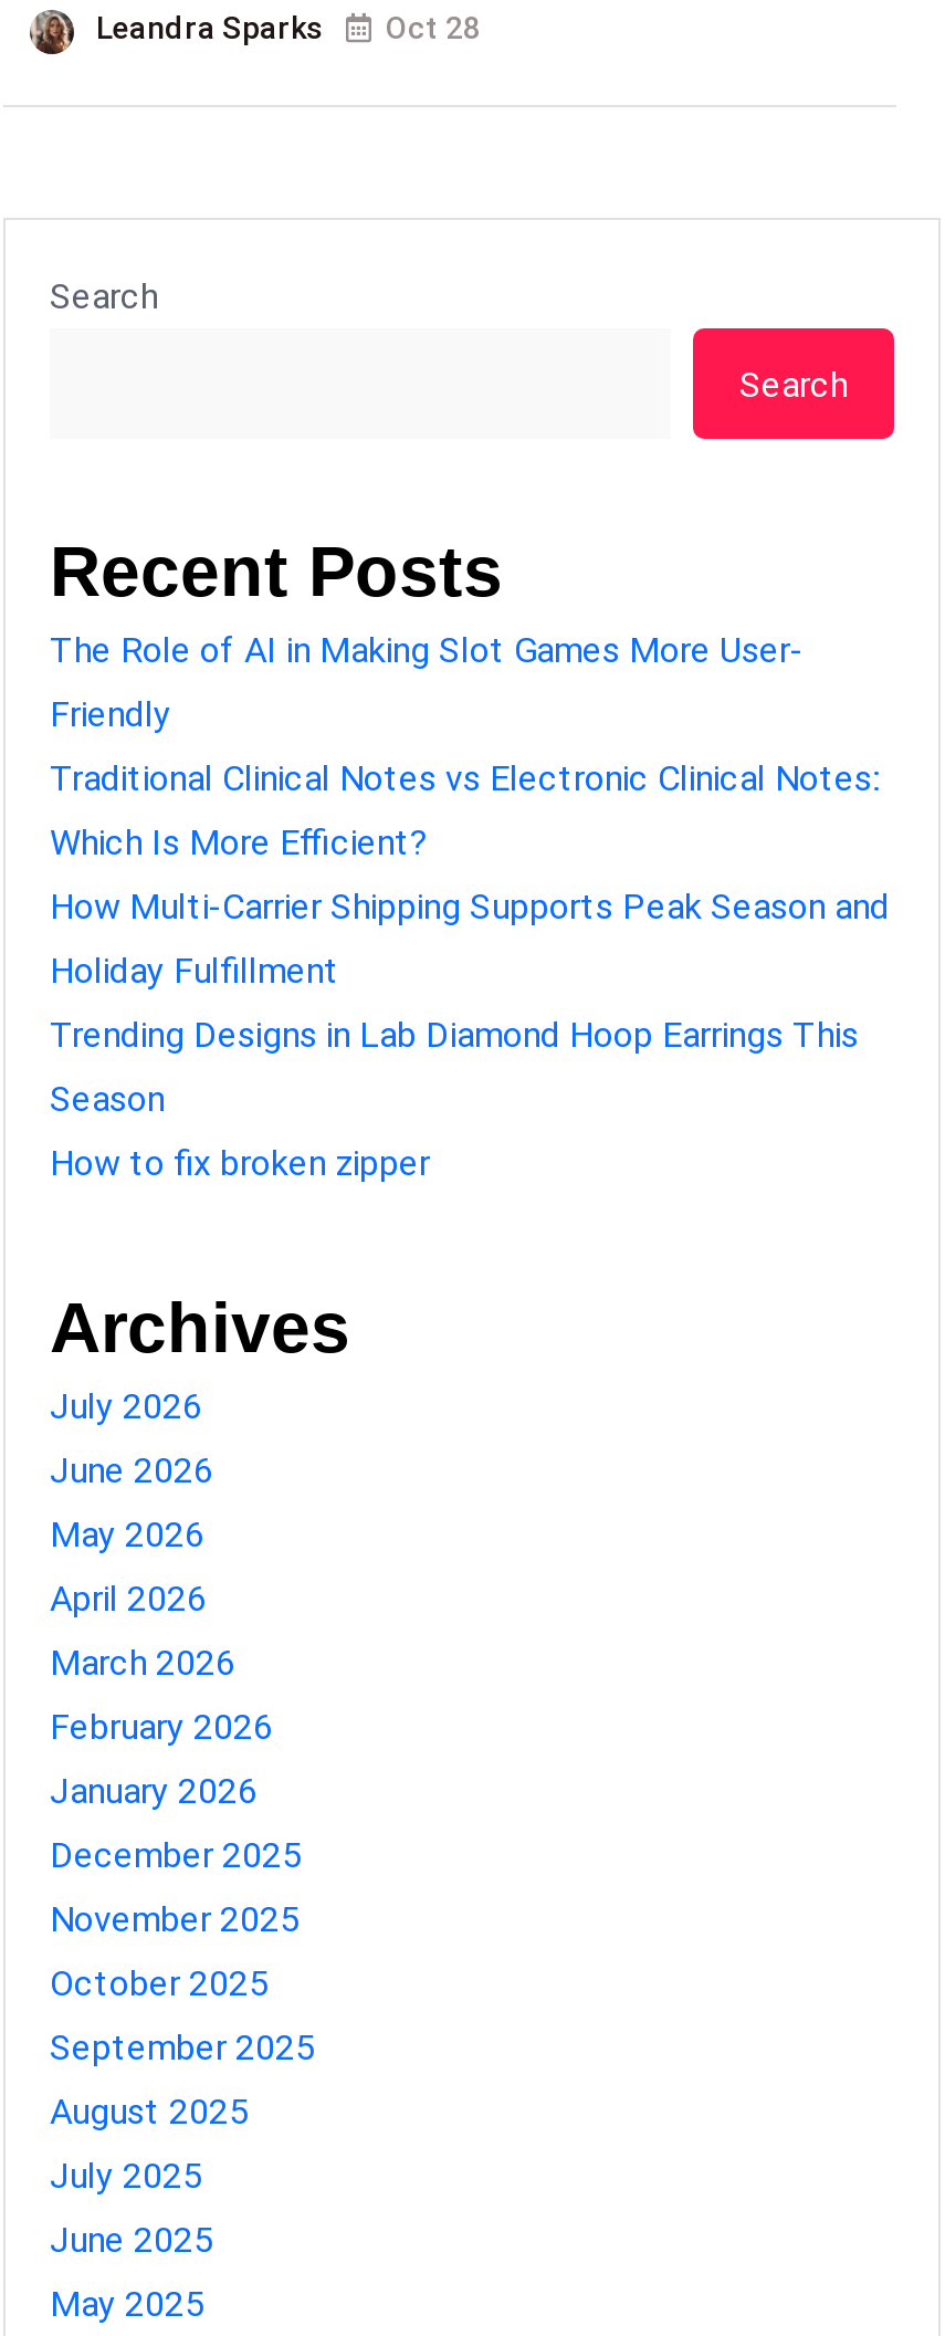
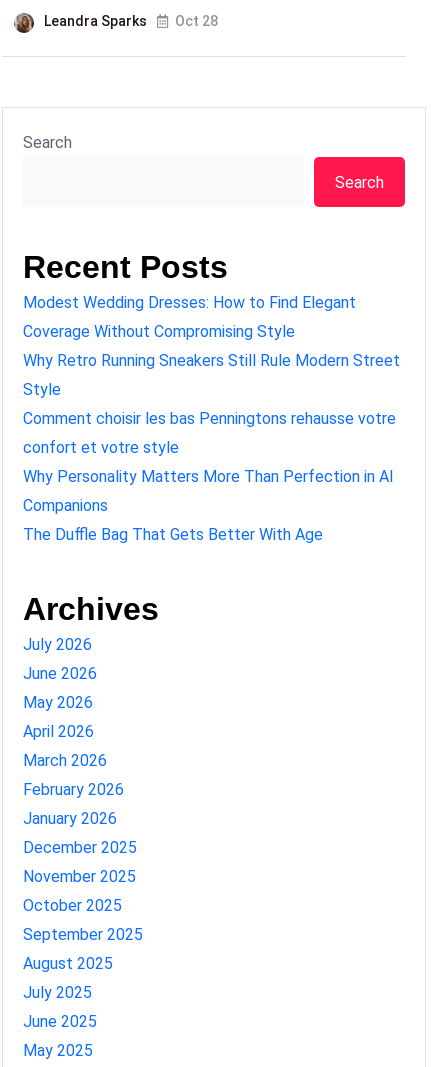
[50,629,804,671] The Role of AI in Making Slot Games More User- -> [23,293,356,312] Modest Wedding Dresses: How to Find Elegant
[50,693,171,735] Friendly -> [23,322,295,341] Coverage Without Compromising Style
[50,757,879,799] Traditional Clinical Notes vs Electronic Clinical Notes: -> [23,351,400,370] Why Retro Running Sneakers Still Rule Modern Street
[50,821,428,863] Which Is More Efficient? -> [23,380,61,399] Style
[50,886,890,928] How Multi-Carrier Shipping Supports Peak Season and -> [23,409,396,428] Comment choisir les bas Penningtons rehausse votre
[50,950,339,992] Holiday Fulfillment -> [23,438,179,457] confort et votre style
[50,1014,859,1056] Trending Designs in Lab Diamond Hoop Earrings This -> [23,467,394,486] Why Personality Matters More Than Perfection in AI
[50,1078,174,1120] Season -> [23,496,108,515] Companions
[50,1142,430,1184] How to fix broken zipper -> [23,525,323,544] The Duffle Bag That Gets Better With Age

